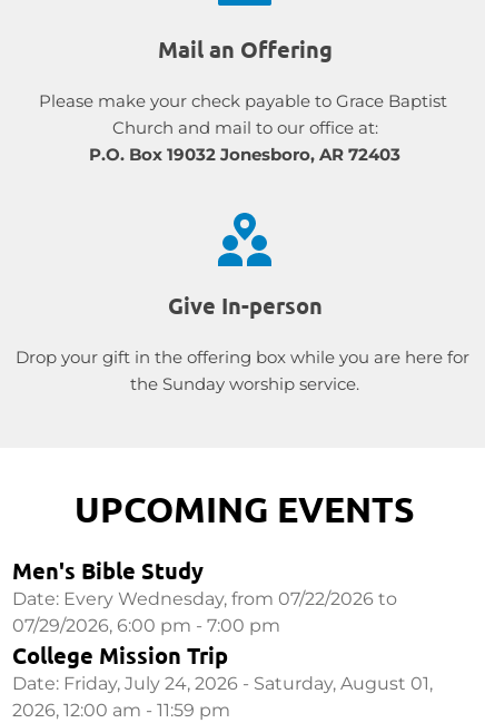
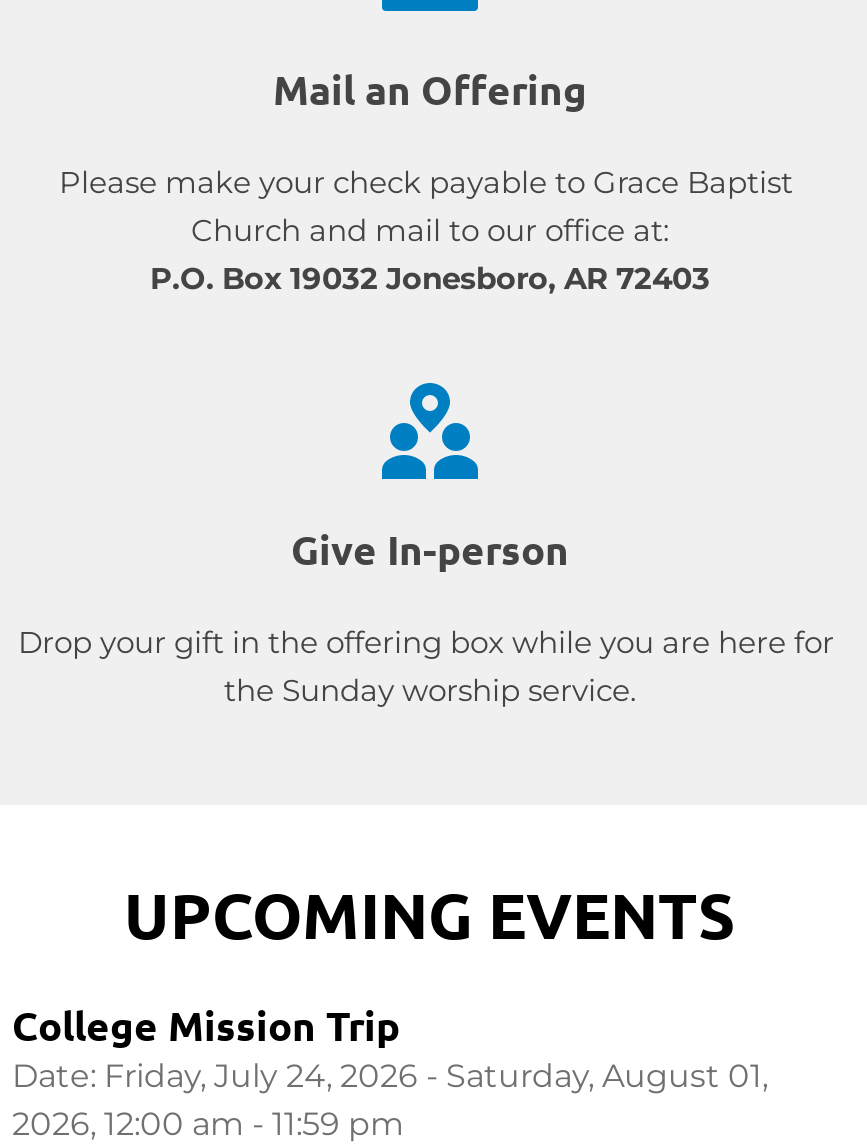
[12,556,397,636] Men's Bible Study | Date: Every Wednesday, from 07/22/2026 to | 07/29/2026, 6:00 pm - 7:00 pm -> none

